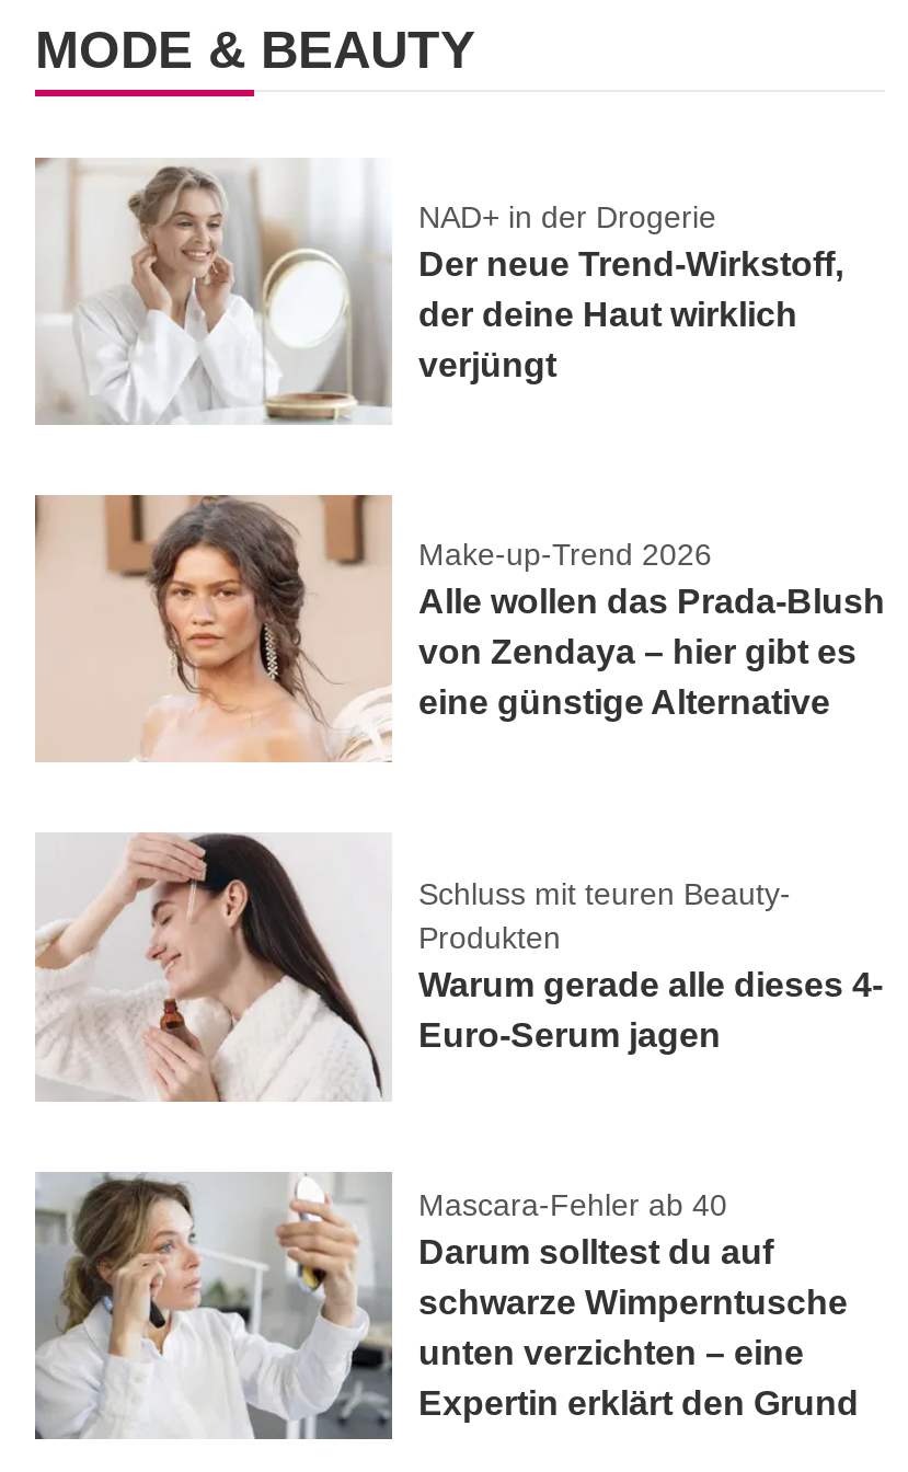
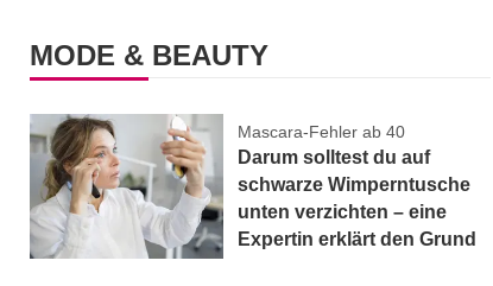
[35,158,843,425] [image] | NAD+ in der Drogerie | Der neue Trend-Wirkstoff, | der deine Haut wirklich | verjüngt -> none
[33,493,885,764] [image] | Make-up-Trend 2026 | Alle wollen das Prada-Blush | von Zendaya – hier gibt es | eine günstige Alternative -> none
[33,832,883,1104] [image] | Schluss mit teuren Beauty- | Produkten | Warum gerade alle dieses 4- | Euro-Serum jagen -> none

